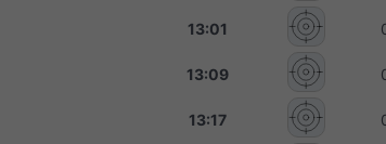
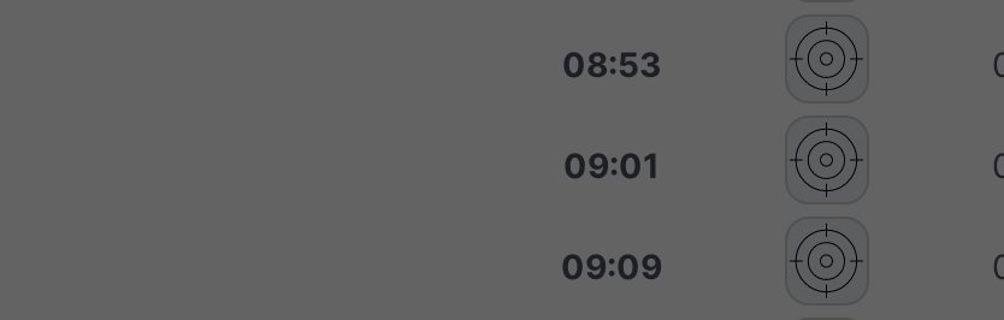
[188,20,228,38] 13:01 -> [562,44,661,85] 08:53
[186,65,229,84] 13:09 -> [563,145,660,186] 09:01
[189,111,227,129] 13:17 -> [561,246,662,287] 09:09

